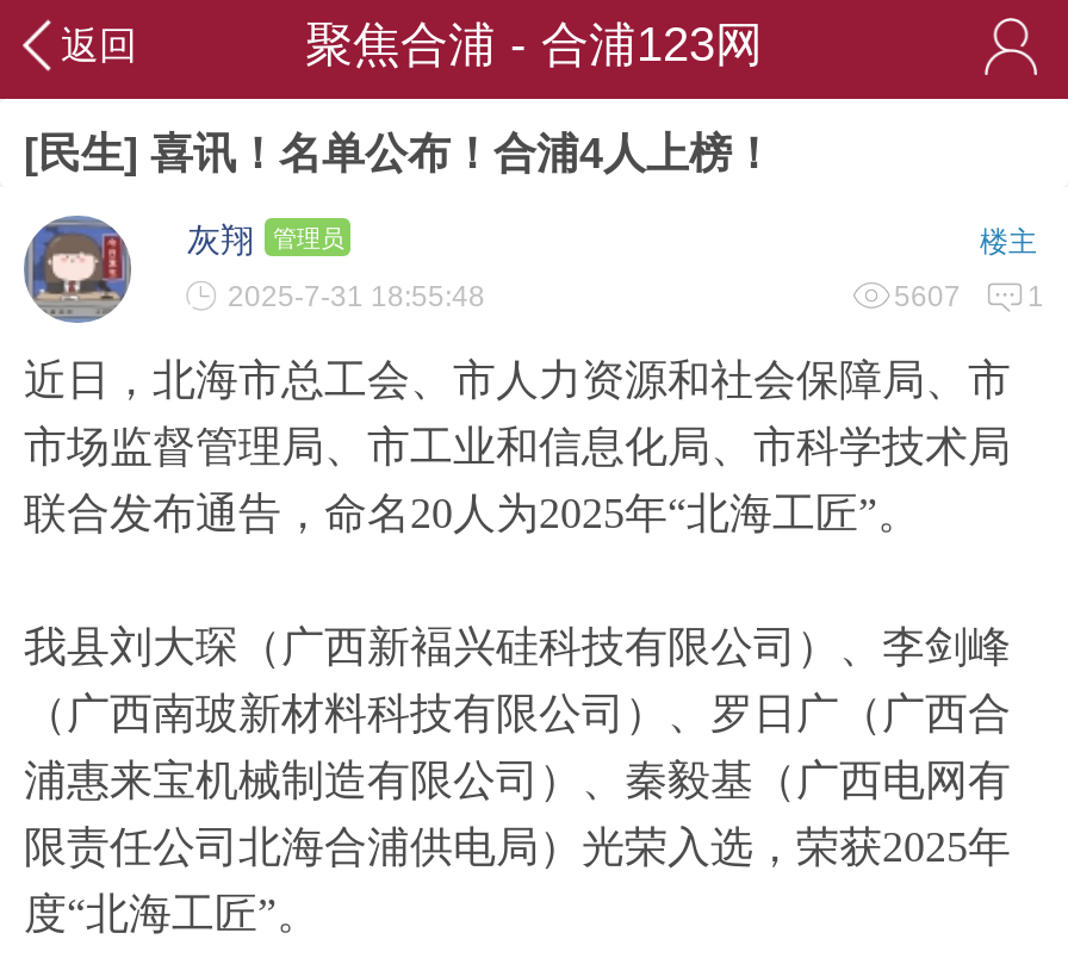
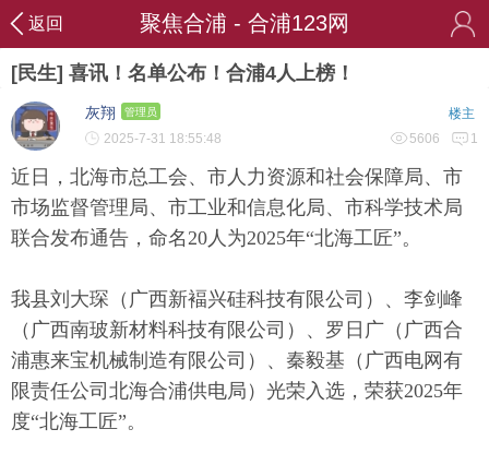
[894,280,1044,313] 5607 1 -> [409,131,478,146] 5606 1

